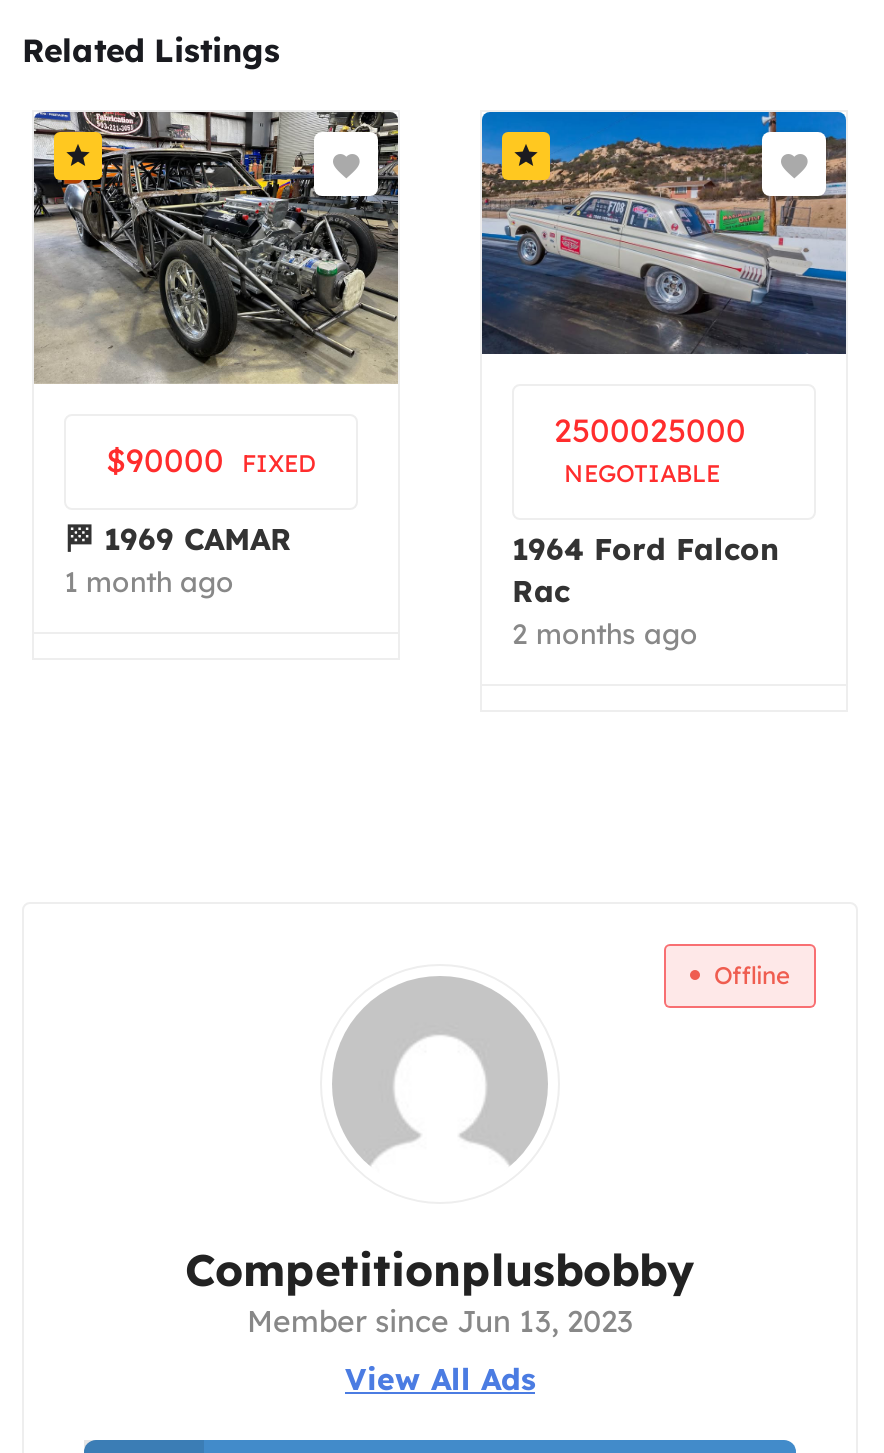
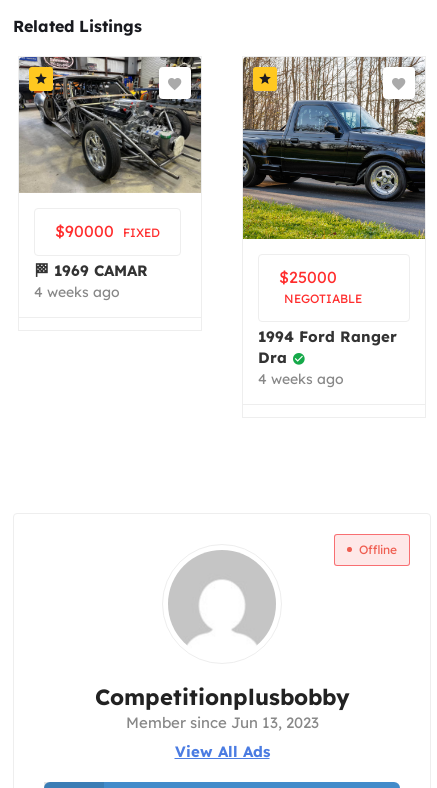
[480,110,848,451] [image] | 2500025000 -> [242,56,426,287] [image] | $25000
[512,531,780,653] 1964 Ford Falcon | Rac | 2 months ago -> [258,327,397,388] 1994 Ford Ranger | Dra | 4 weeks ago
[64,565,234,601] 1 month ago -> [34,283,120,301] 4 weeks ago

